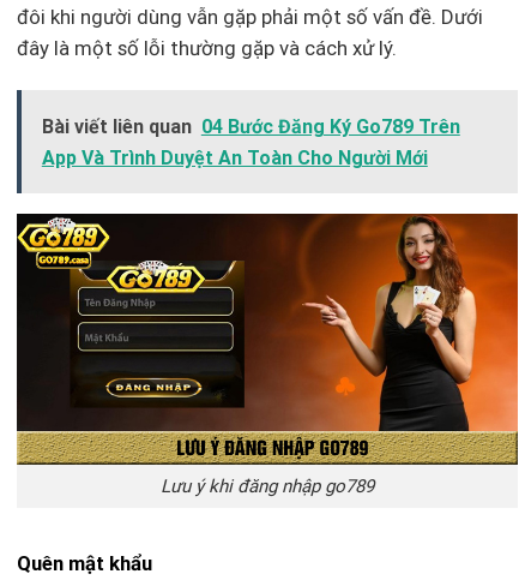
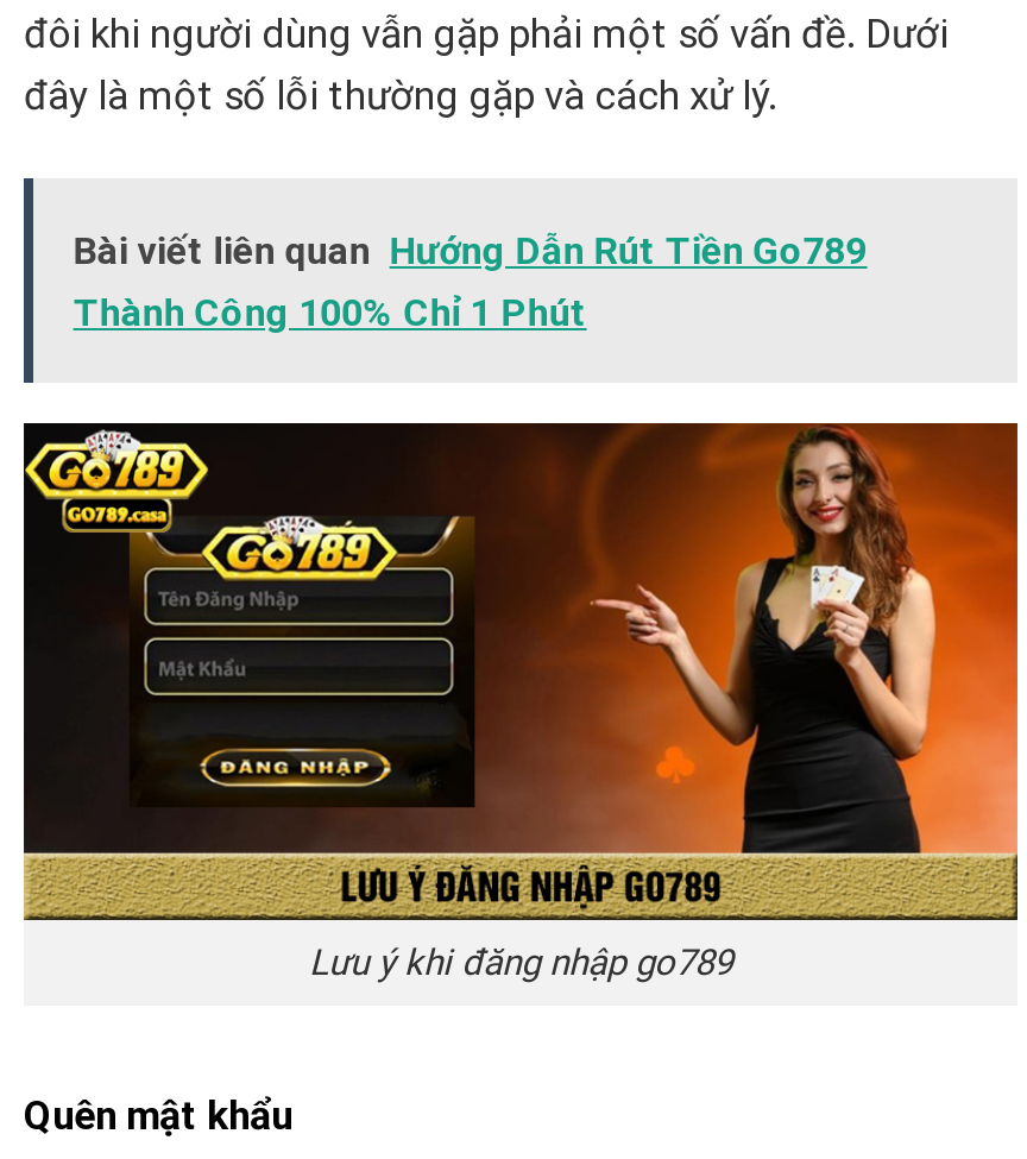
[42,115,460,169] Bài viết liên quan 04 Bước Đăng Ký Go789 Trên | App Và Trình Duyệt An Toàn Cho Người Mới -> [73,228,867,335] Bài viết liên quan Hướng Dẫn Rút Tiền Go789 | Thành Công 100% Chỉ 1 Phút

